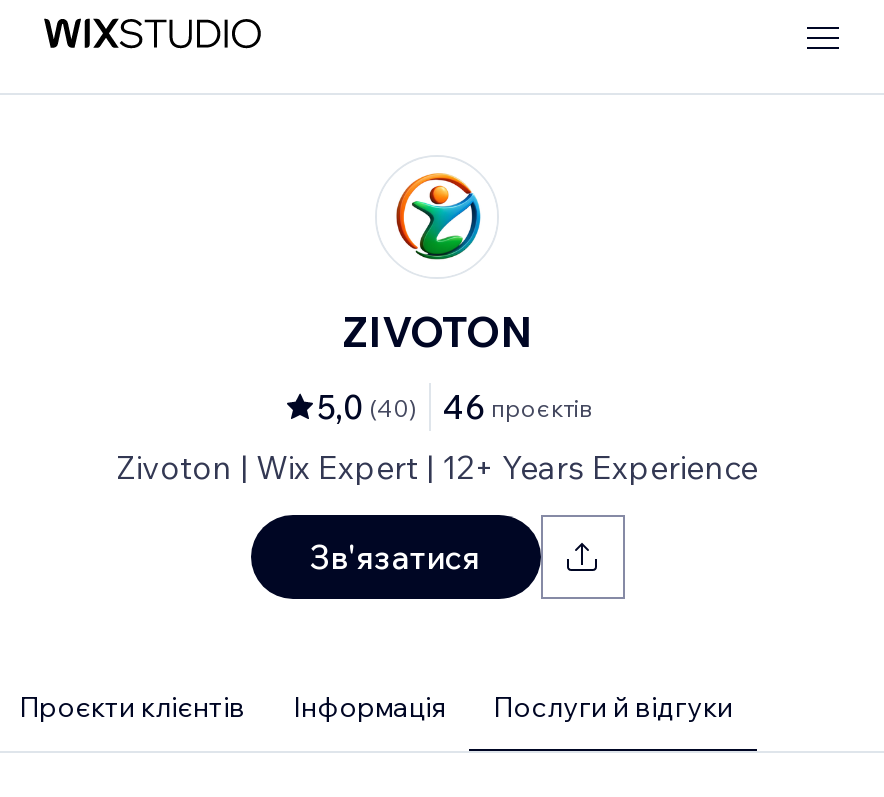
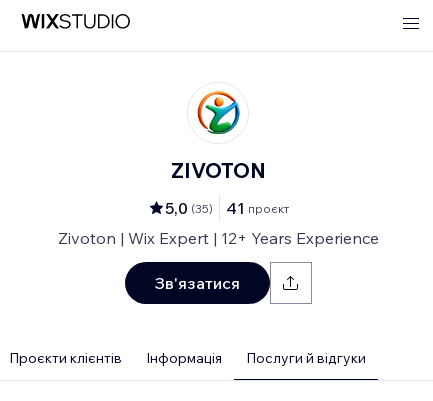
[317,387,593,427] 5,0 (40) | 46 проєктів -> [165,198,289,218] 5,0 (35) | 41 проєкт

